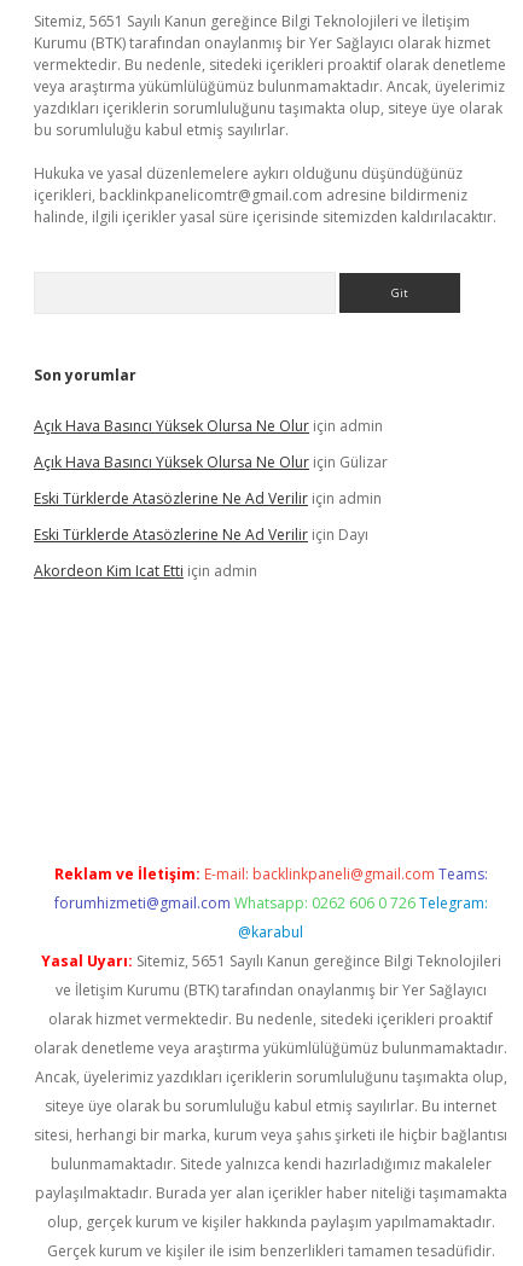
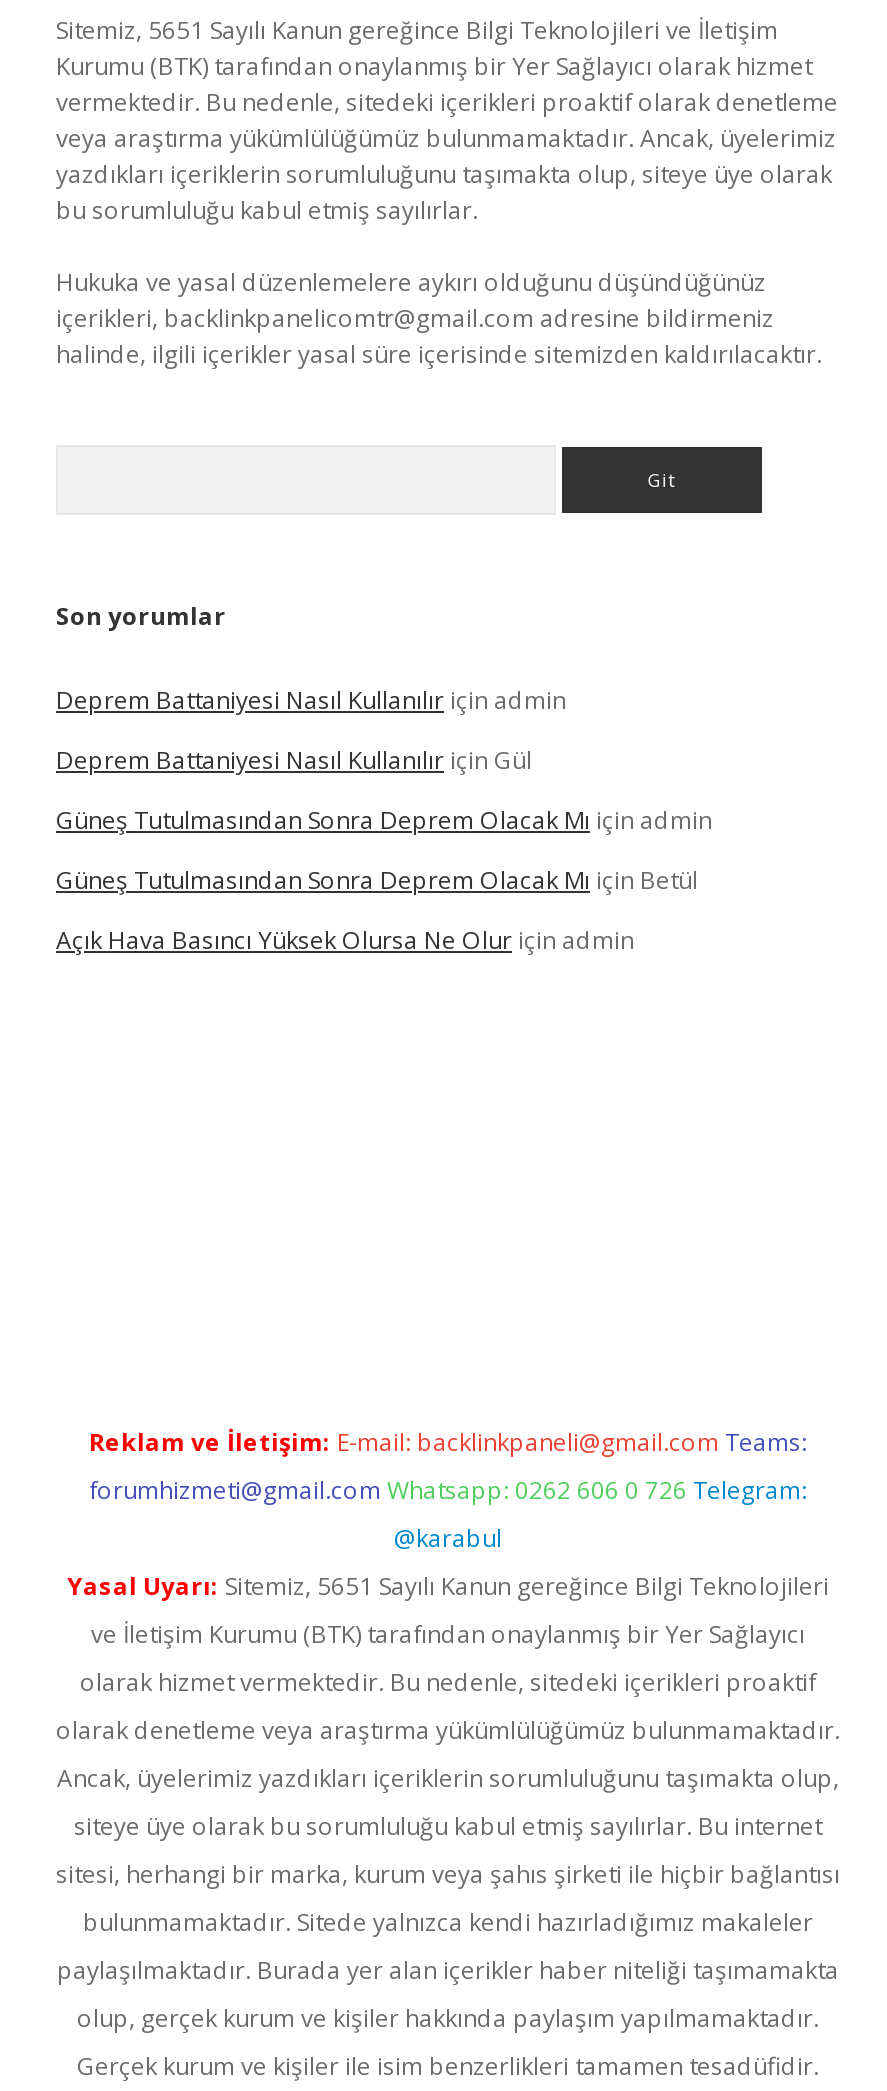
none -> [56,683,712,897] Deprem Battaniyesi Nasıl Kullanılır için admin | Deprem Battaniyesi Nasıl Kullanılır için Gül | Güneş Tutulmasından Sonra Deprem Olacak Mı için admin | Güneş Tutulmasından Sonra Deprem Olacak Mı için Betül
moved [34,416,383,436] -> [56,923,634,957]: Açık Hava Basıncı Yüksek Olursa Ne Olur için admin
[34,452,388,581] Açık Hava Basıncı Yüksek Olursa Ne Olur için Gülizar | Eski Türklerde Atasözlerine Ne Ad Verilir için admin | Eski Türklerde Atasözlerine Ne Ad Verilir için Dayı | Akordeon Kim Icat Etti için admin -> none

